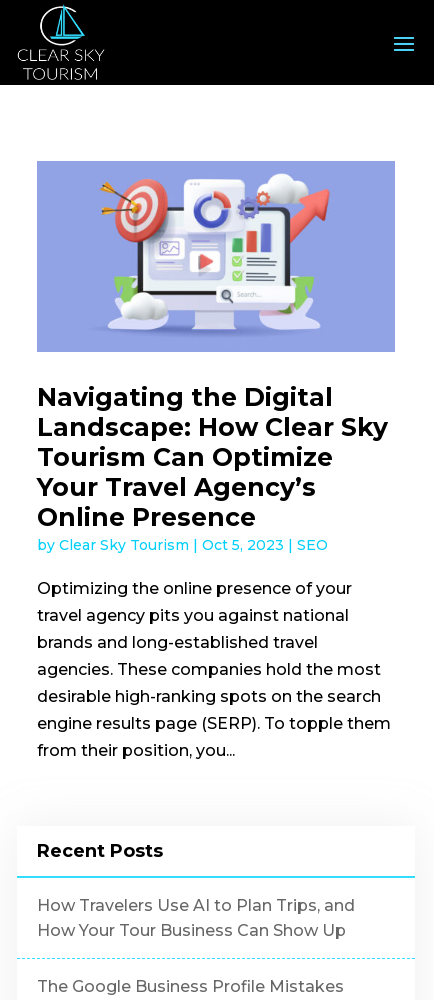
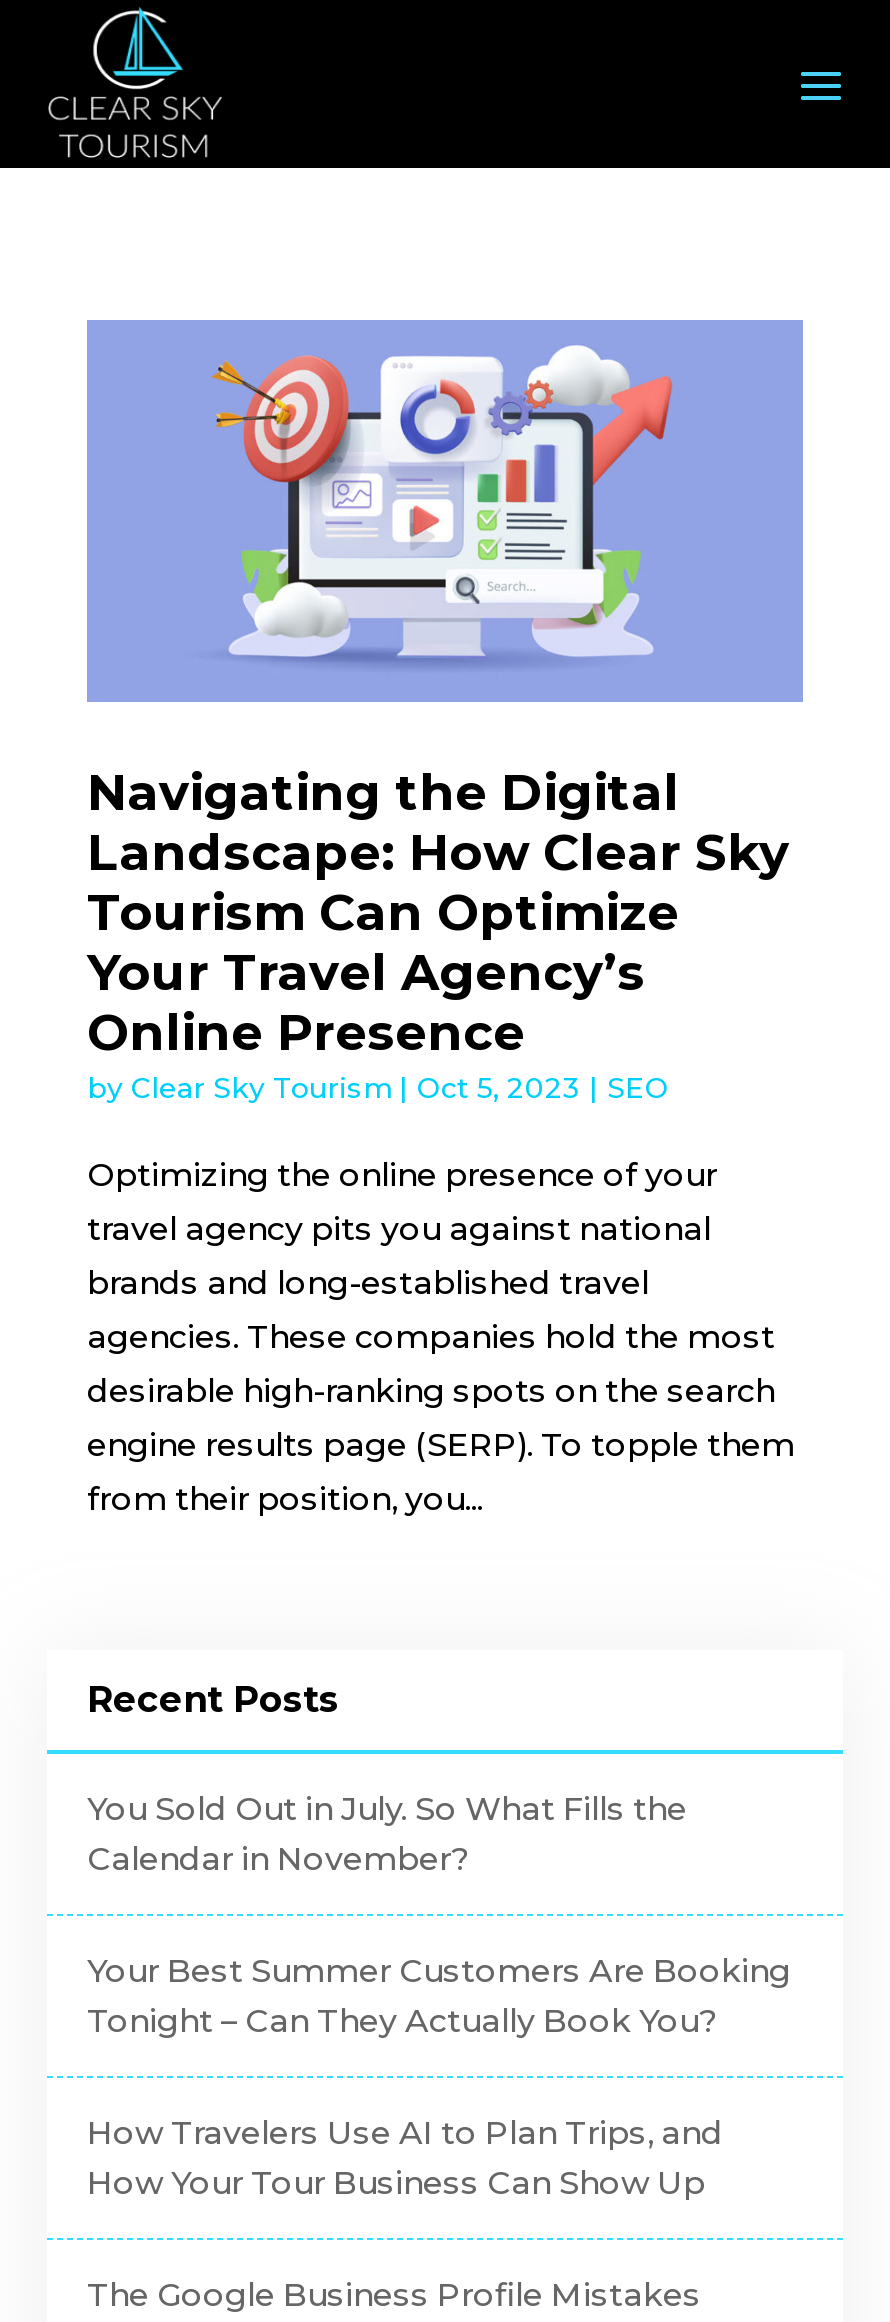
none -> [87,1790,791,2040] You Sold Out in July. So What Fills the | Calendar in November? | Your Best Summer Customers Are Booking | Tonight – Can They Actually Book You?

